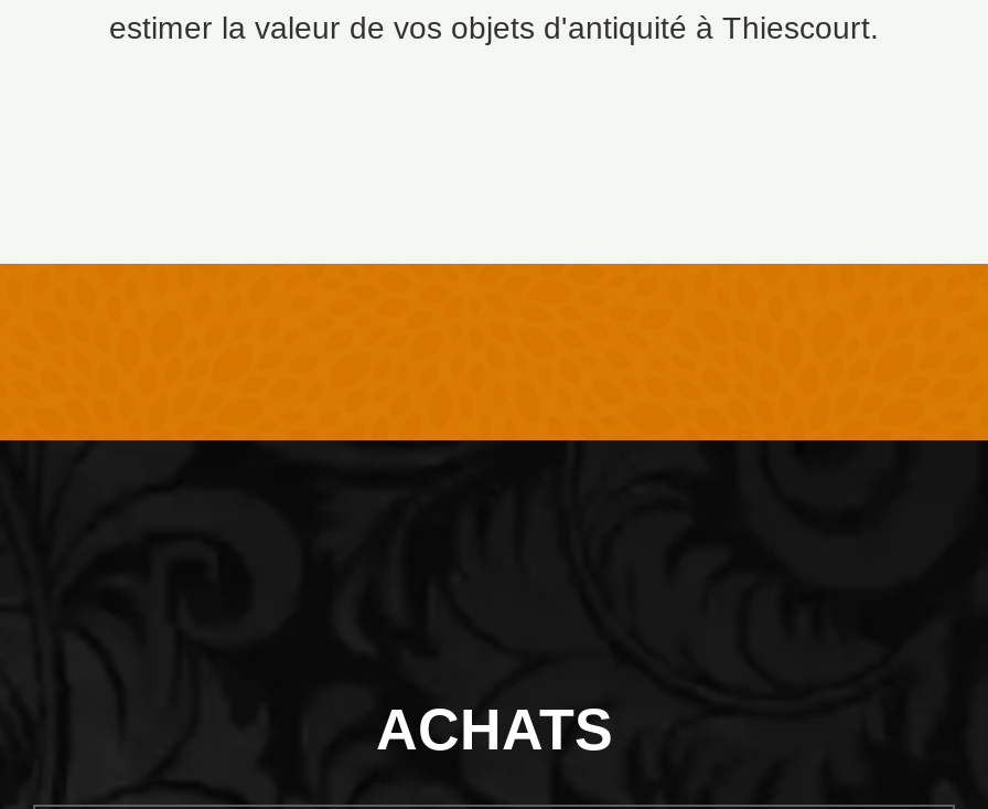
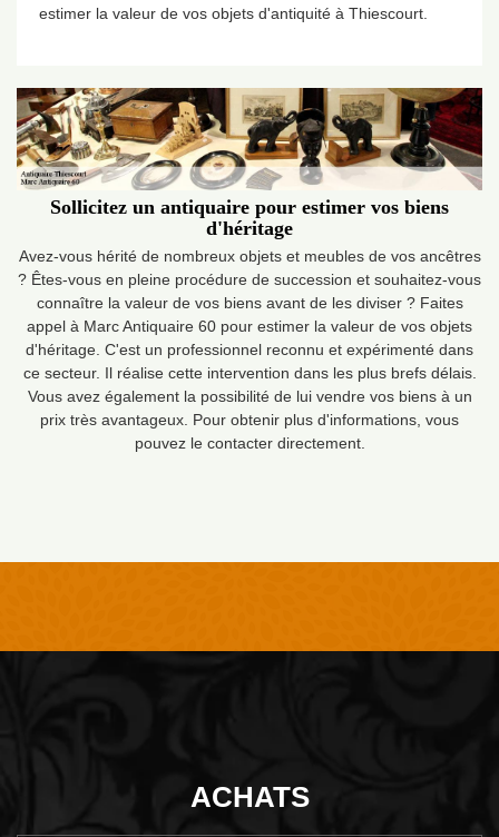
none -> [16,87,483,452] [image] | Sollicitez un antiquaire pour estimer vos biens | d'héritage | Avez-vous hérité de nombreux objets et meubles de vos ancêtres | ? Êtes-vous en pleine procédure de succession et souhaitez-vous | connaître la valeur de vos biens avant de les diviser ? Faites | appel à Marc Antiquaire 60 pour estimer la valeur de vos objets | d'héritage. C'est un professionnel reconnu et expérimenté dans | ce secteur. Il réalise cette intervention dans les plus brefs délais. | Vous avez également la possibilité de lui vendre vos biens à un | prix très avantageux. Pour obtenir plus d'informations, vous | pouvez le contacter directement.

